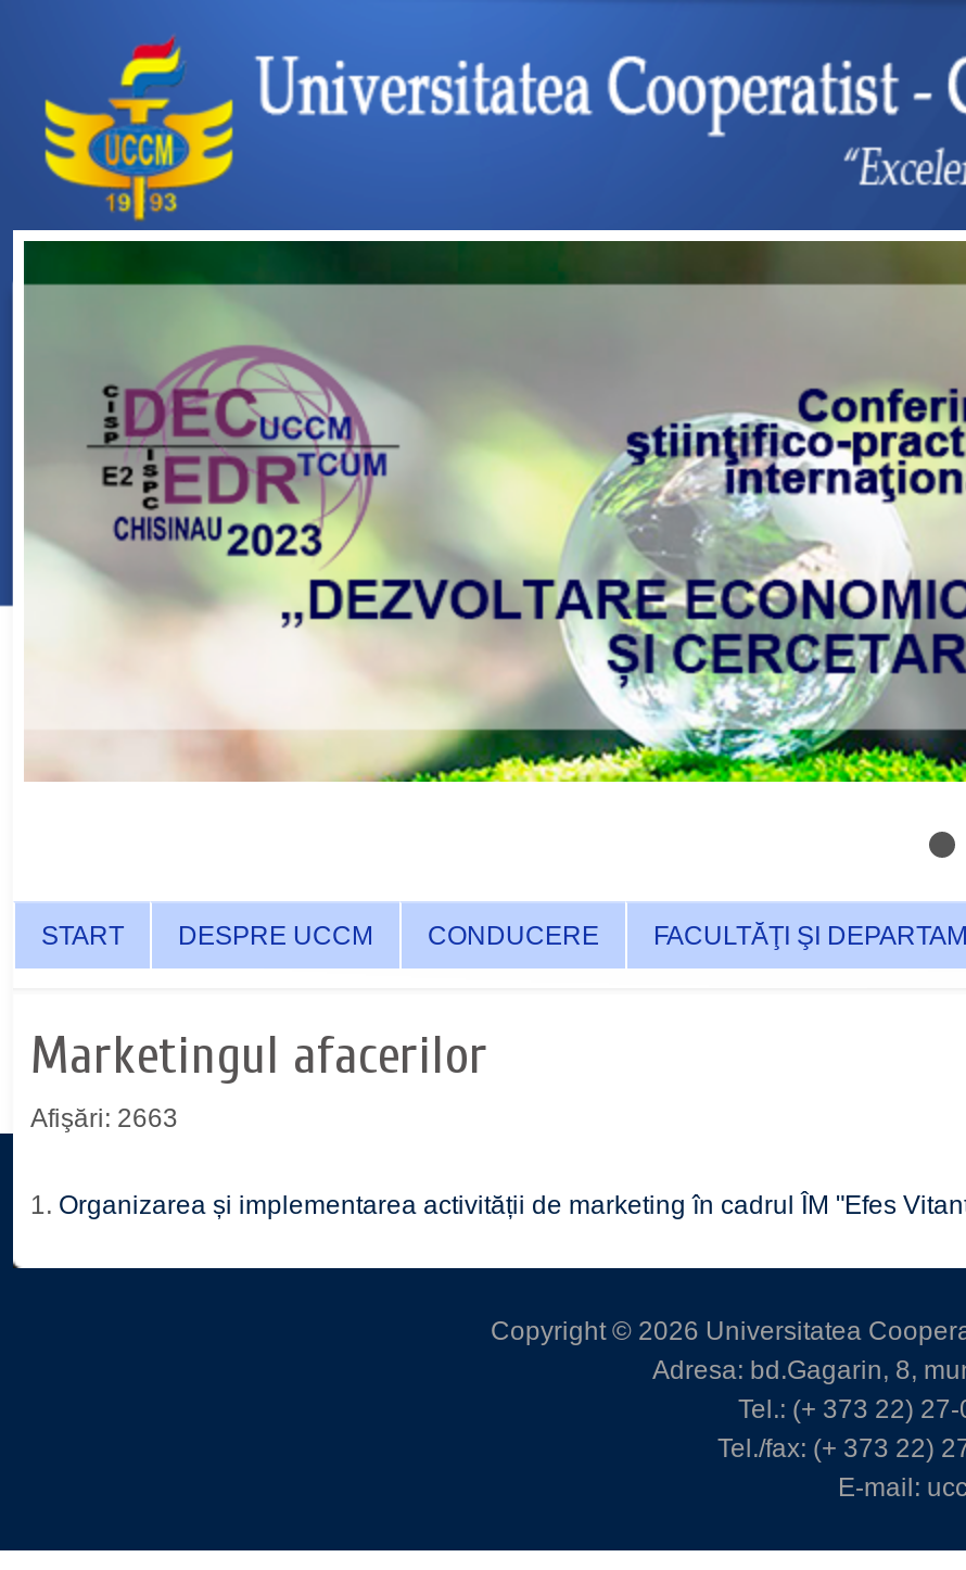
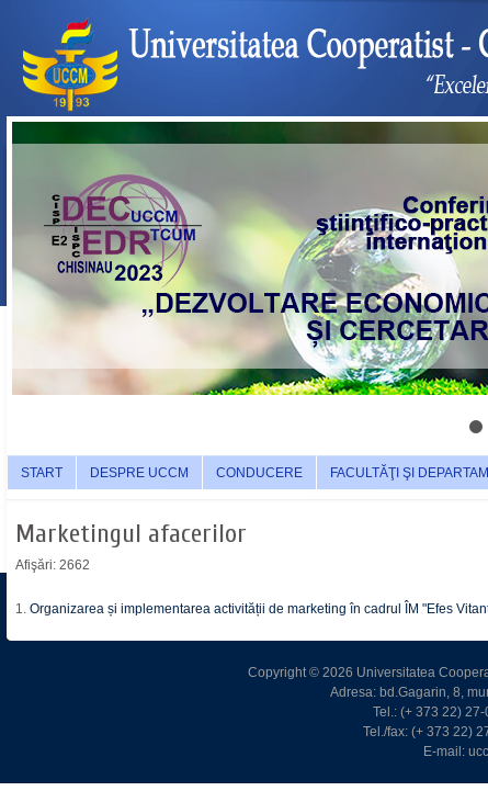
[30,1103,178,1134] Afişări: 2663 -> [15,557,90,573] Afişări: 2662

